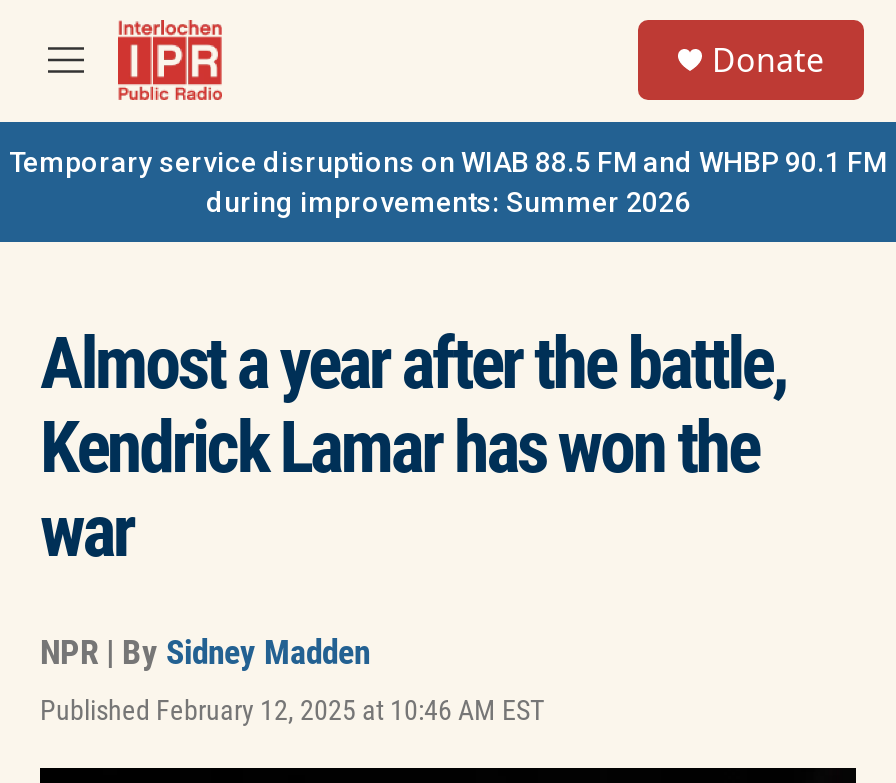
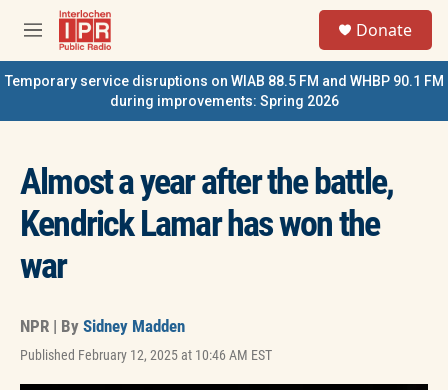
[206,186,690,218] during improvements: Summer 2026 -> [109,93,338,109] during improvements: Spring 2026

